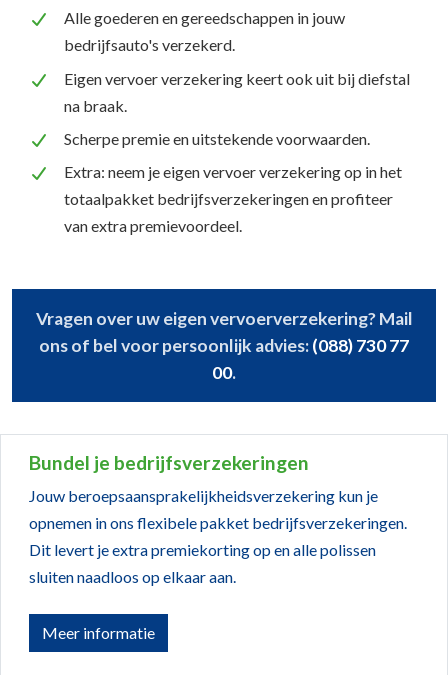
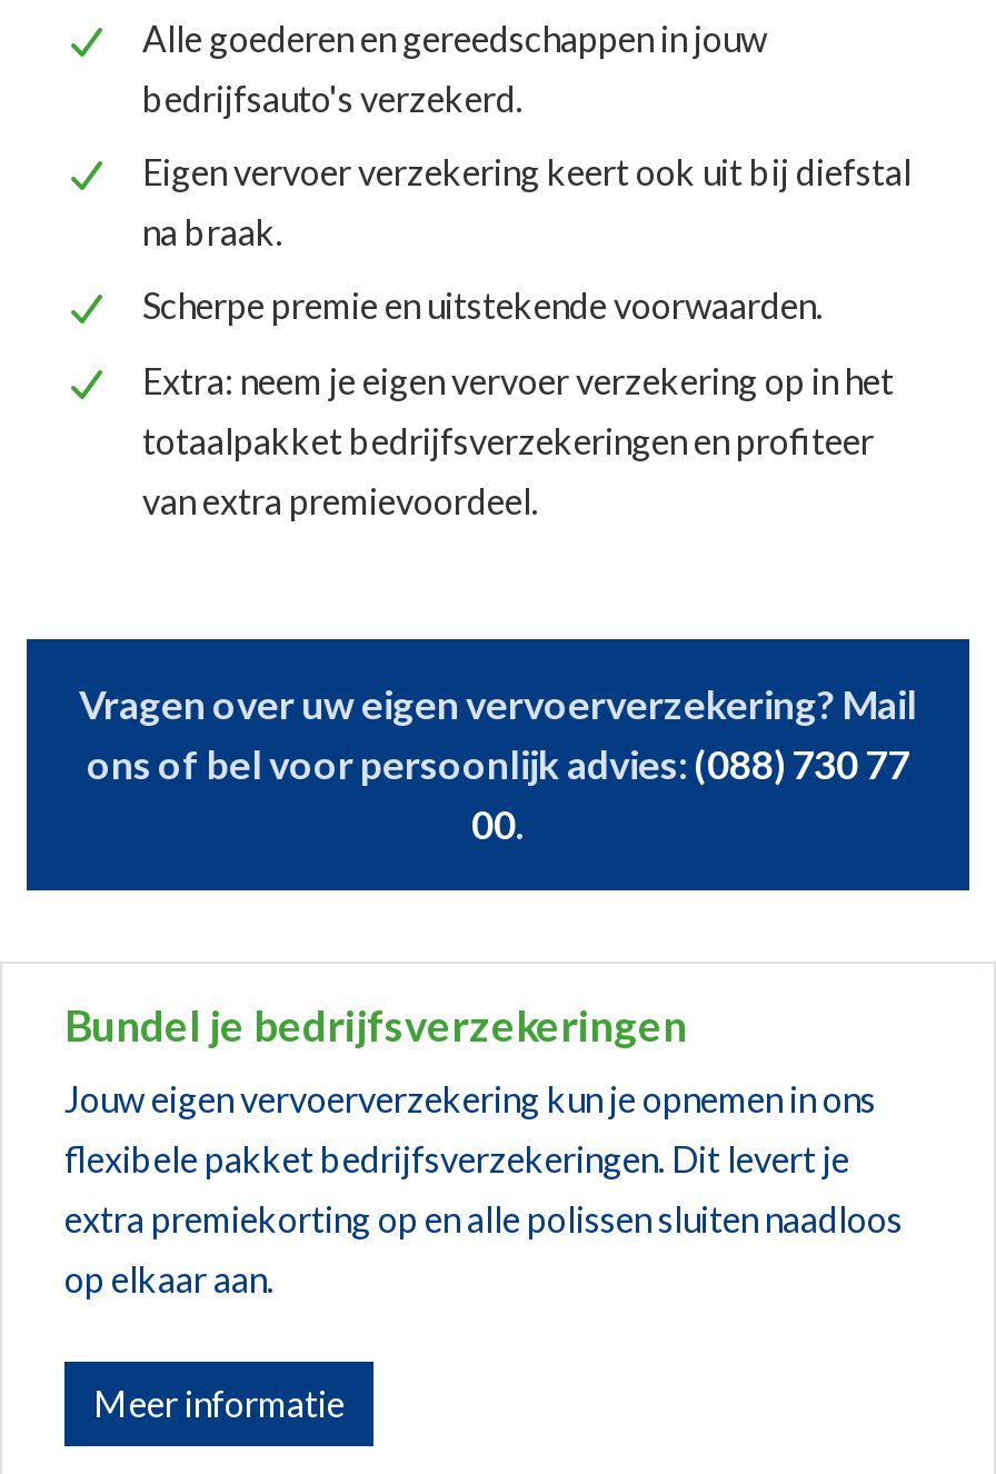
[29,486,407,586] Jouw beroepsaansprakelijkheidsverzekering kun je | opnemen in ons flexibele pakket bedrijfsverzekeringen. | Dit levert je extra premiekorting op en alle polissen | sluiten naadloos op elkaar aan. -> [64,1077,903,1299] Jouw eigen vervoerverzekering kun je opnemen in ons | flexibele pakket bedrijfsverzekeringen. Dit levert je | extra premiekorting op en alle polissen sluiten naadloos | op elkaar aan.

